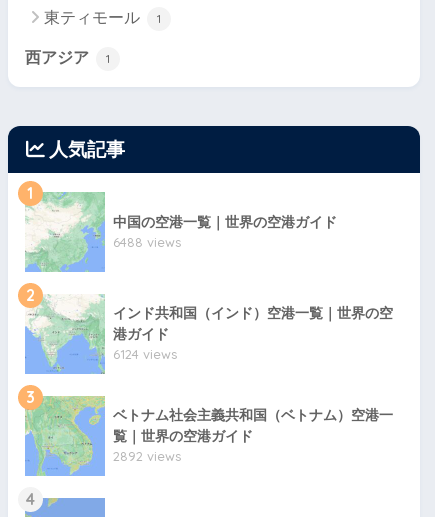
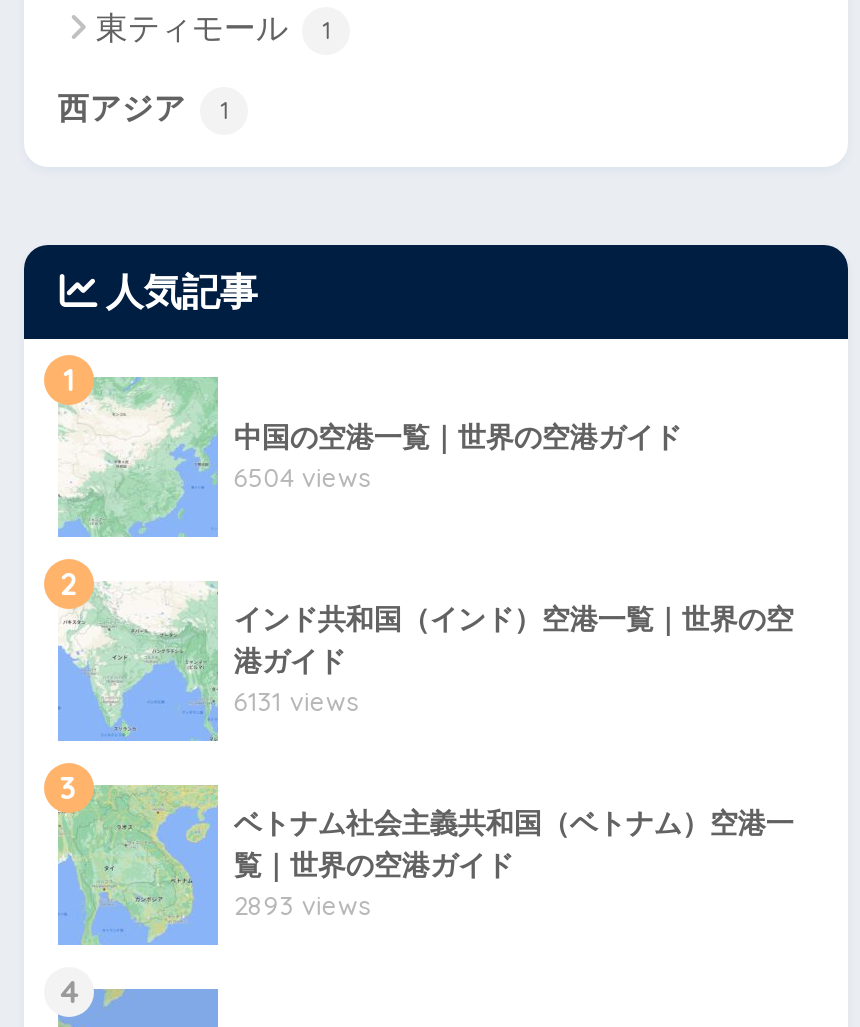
[113,234,181,250] 6488 views -> [234,462,370,494] 6504 views
[113,346,177,362] 6124 views -> [234,686,358,718] 6131 views
[113,448,181,464] 2892 views -> [234,890,370,922] 2893 views

